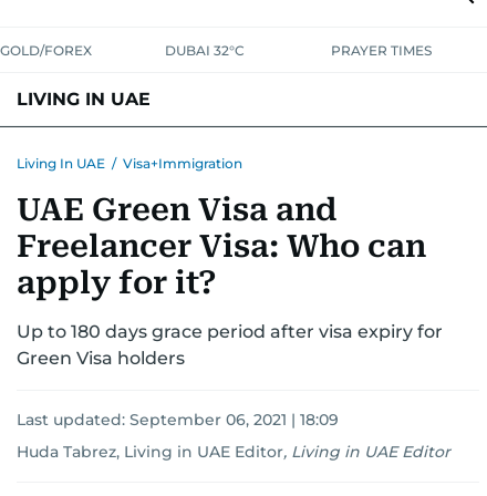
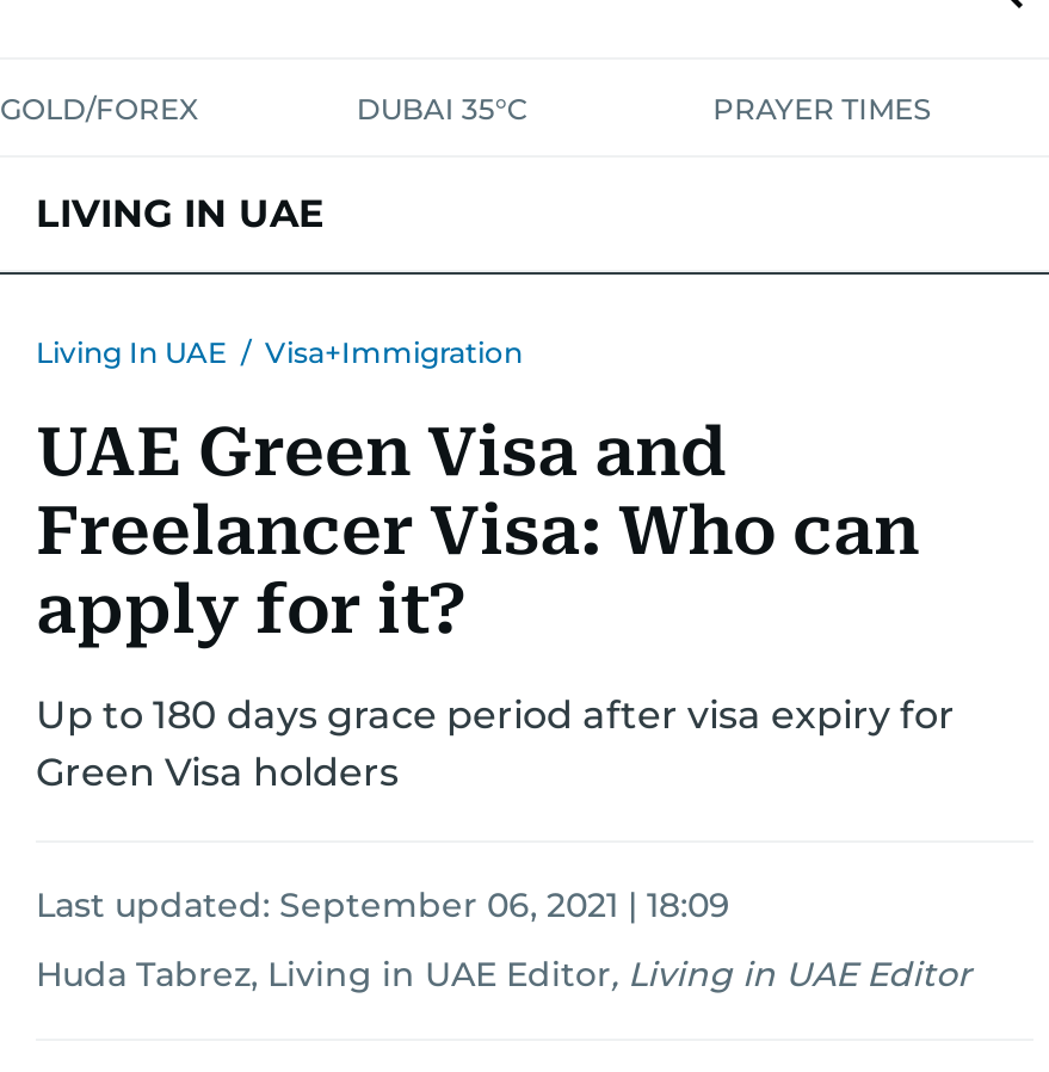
[165,42,245,59] DUBAI 32°C -> [356,91,528,127] DUBAI 35°C

